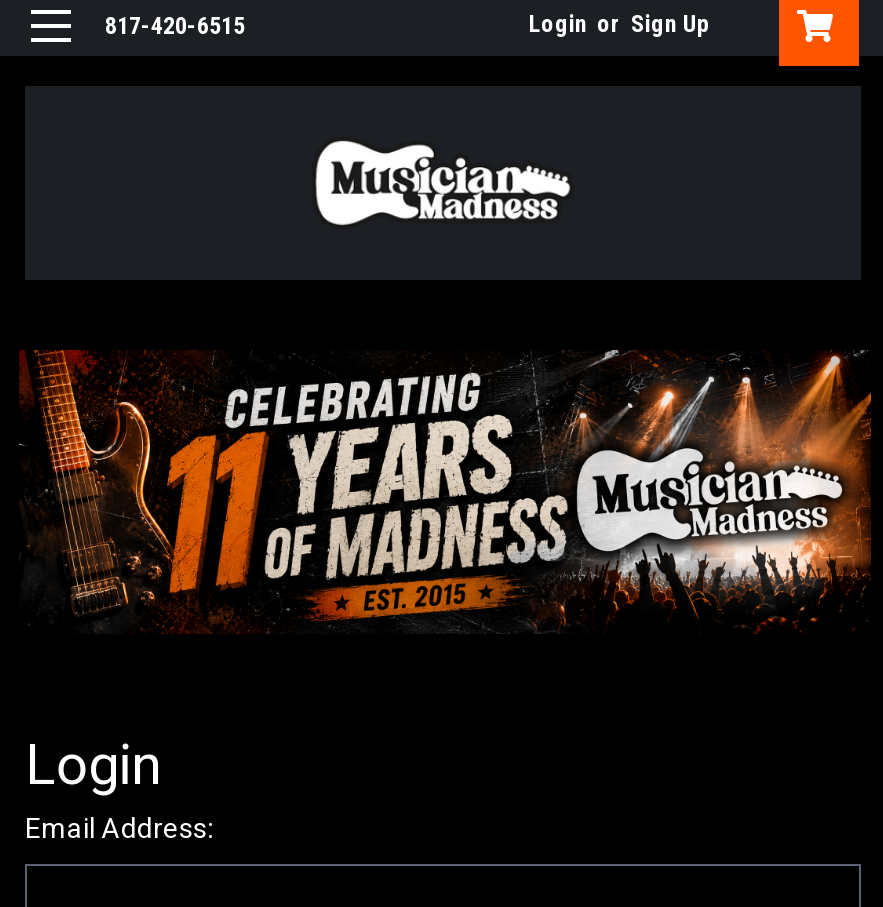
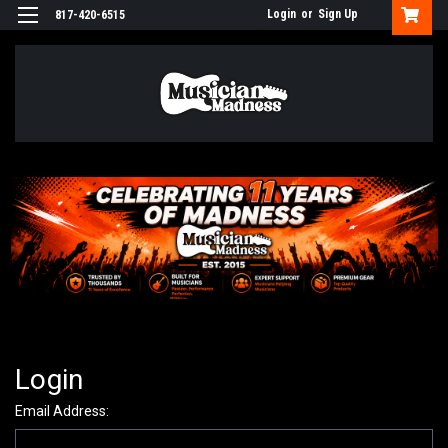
[19,348,873,634] [image] -> [10,176,438,311] [image]

